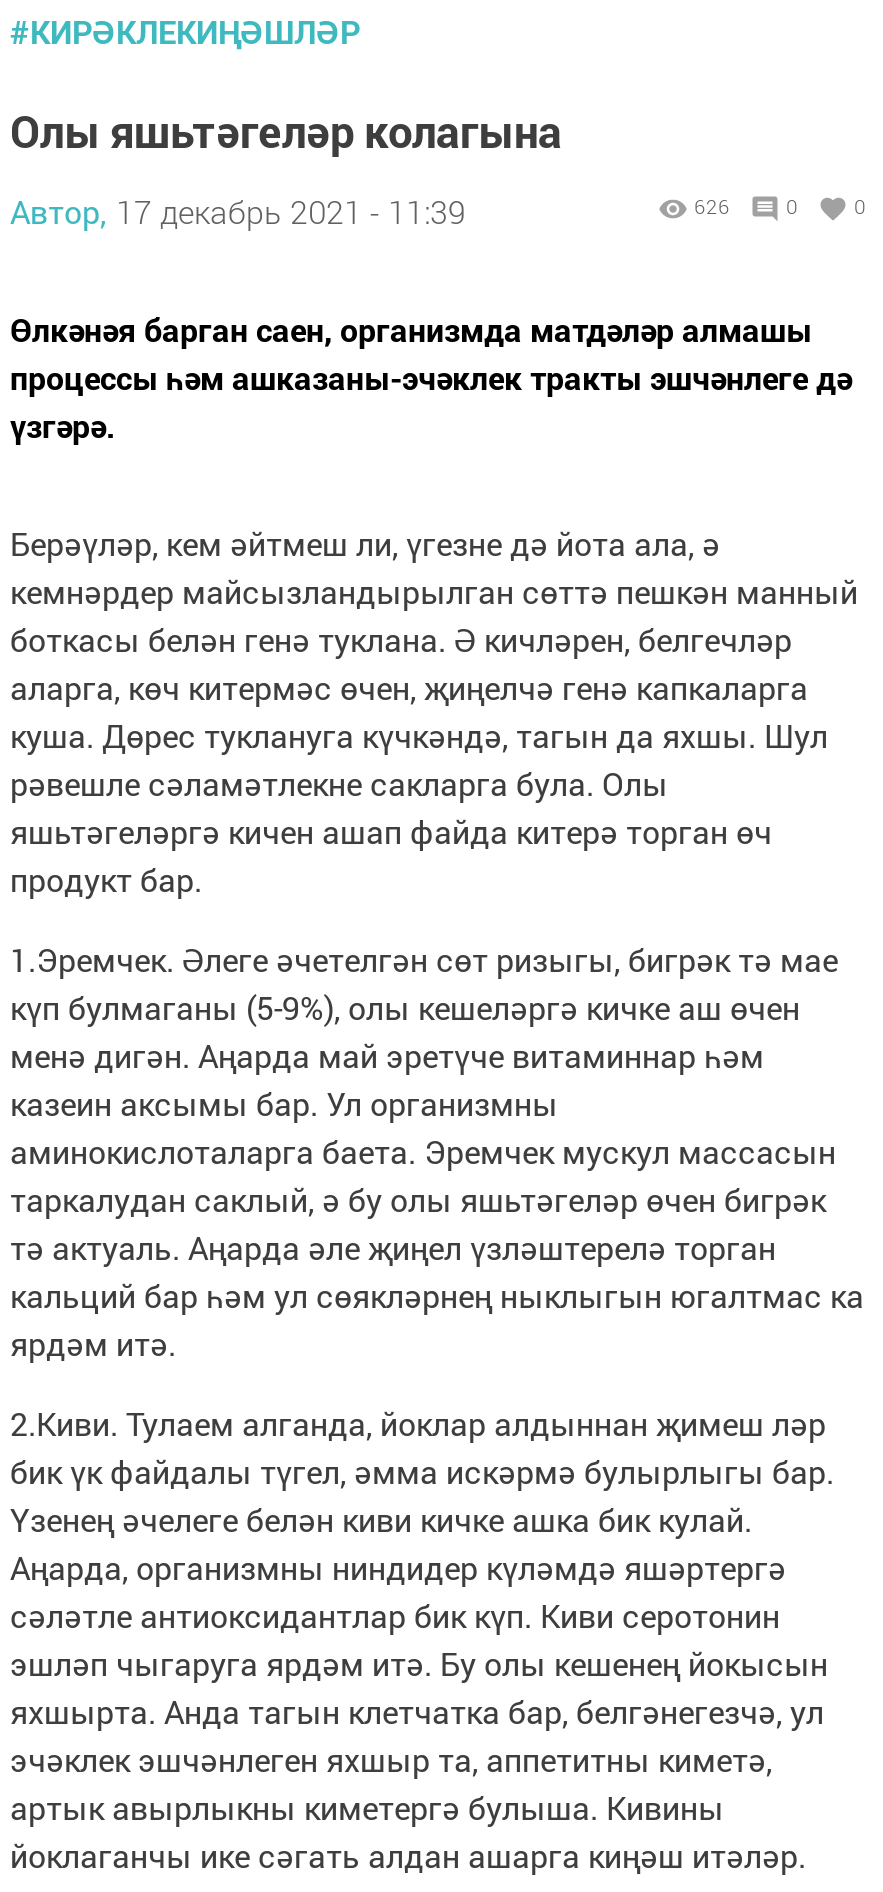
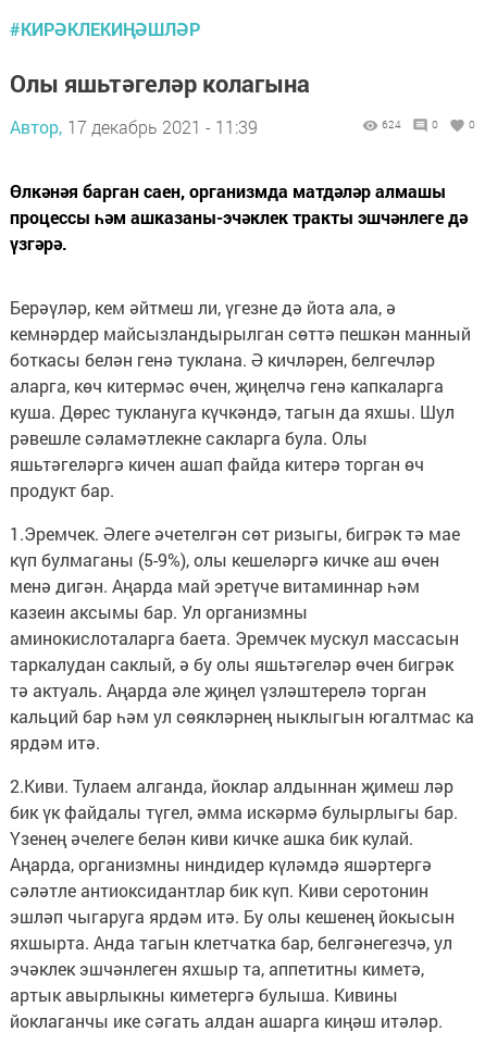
[694,195,730,221] 626 -> [382,118,401,132] 624

